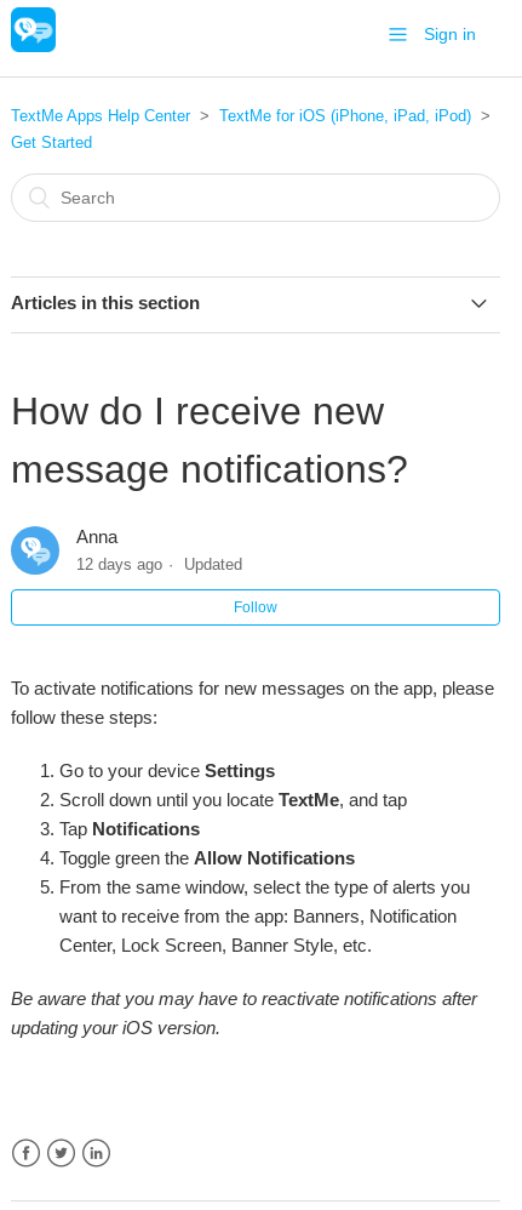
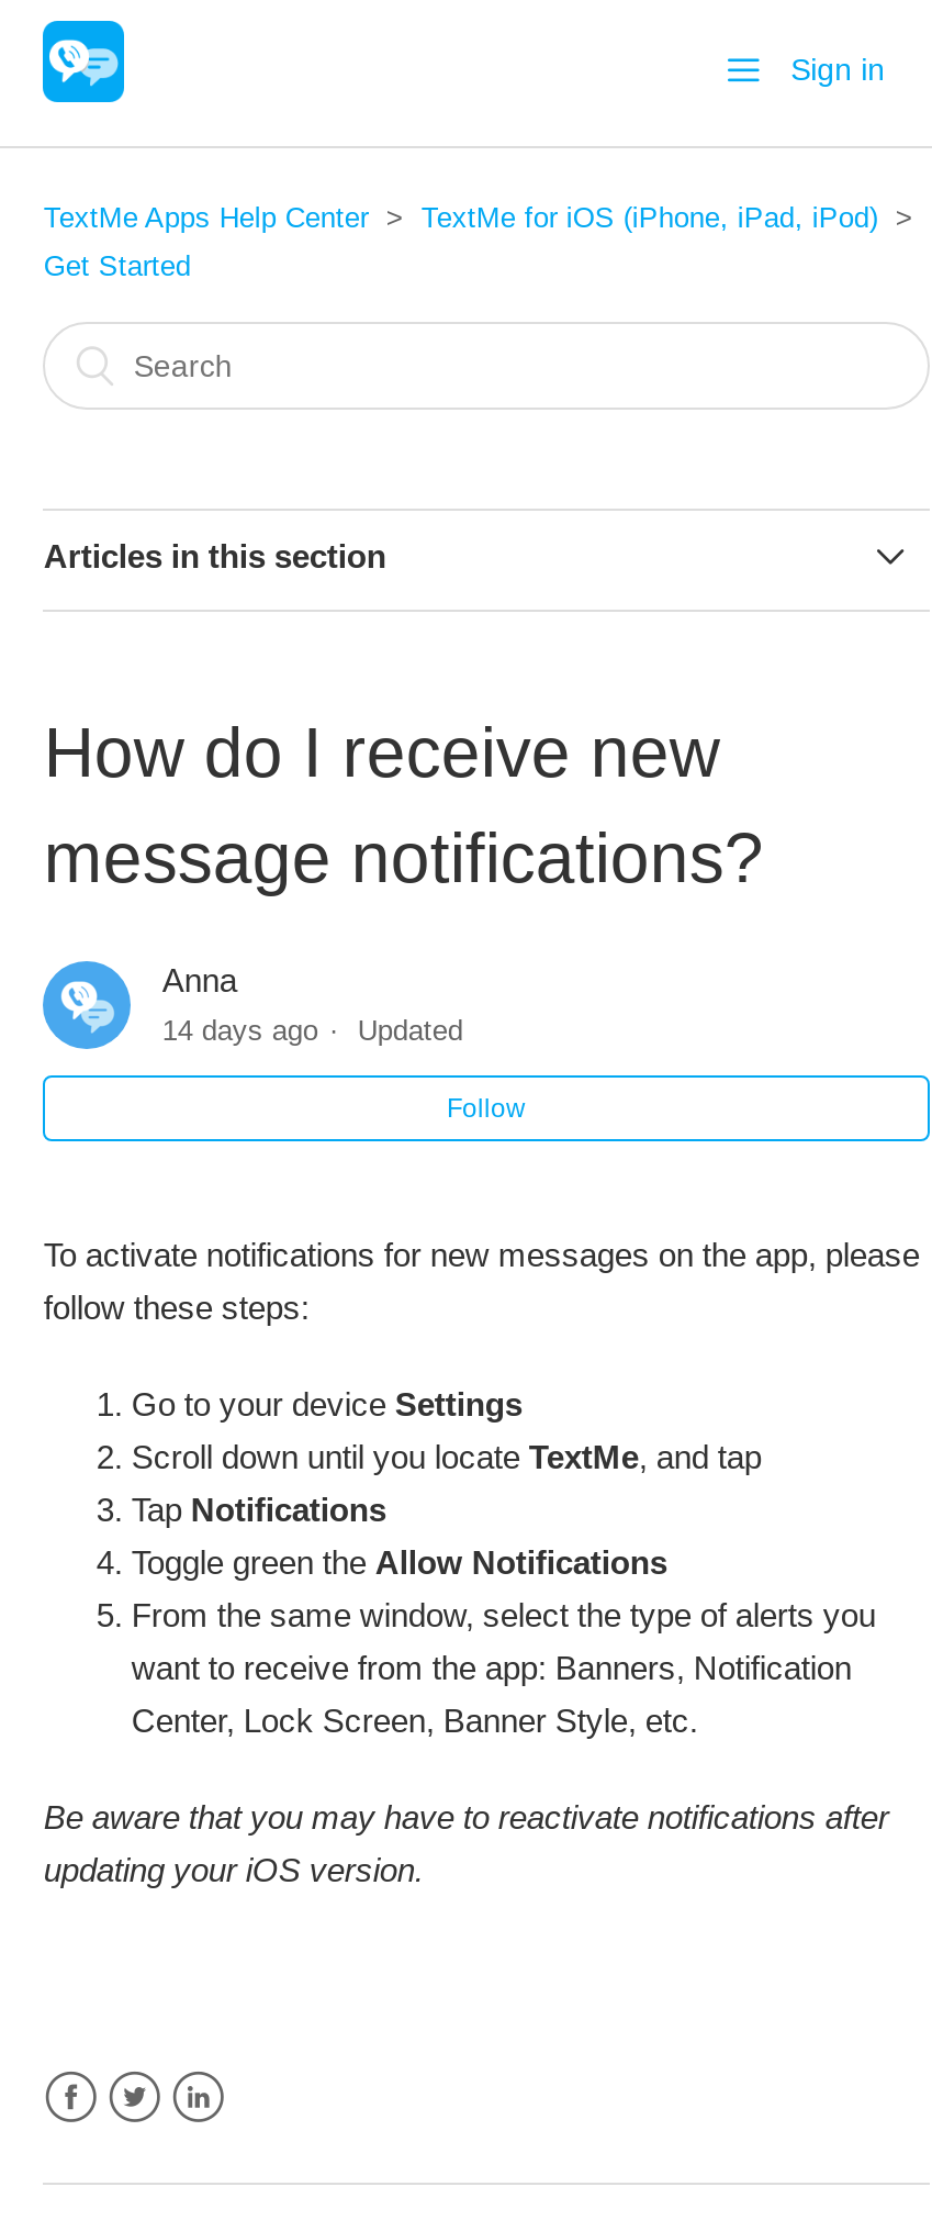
[77,556,243,574] 12 days ago Updated -> [162,1015,463,1048] 14 days ago Updated

